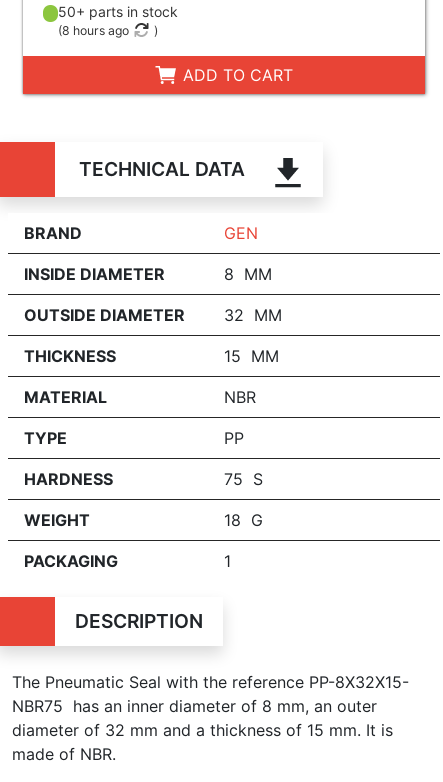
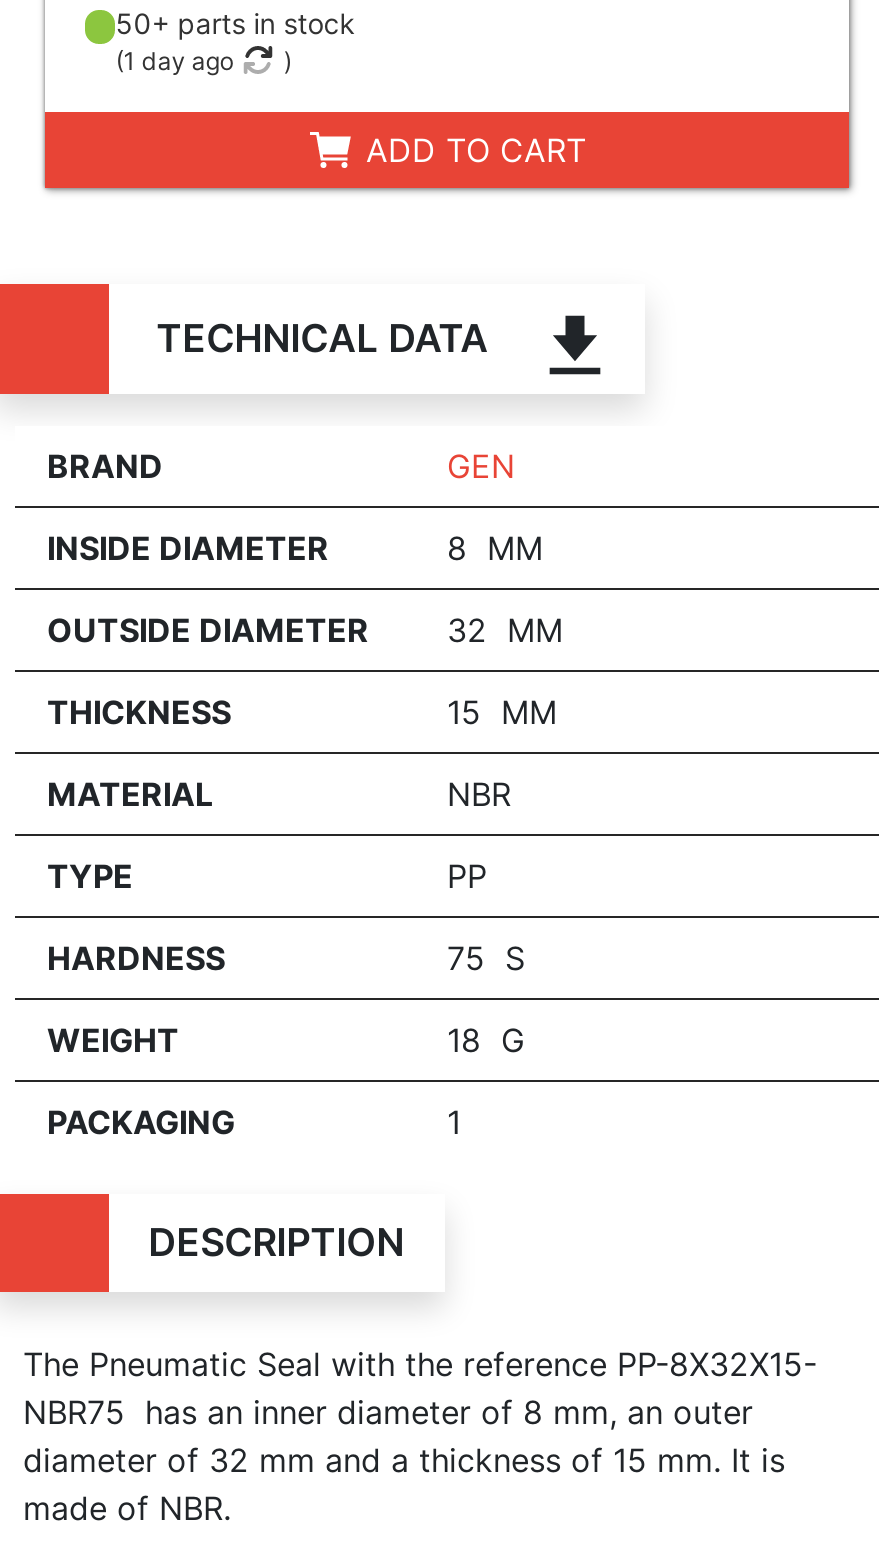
[58,23,129,38] (8 hours ago -> [115,45,233,75] (1 day ago

